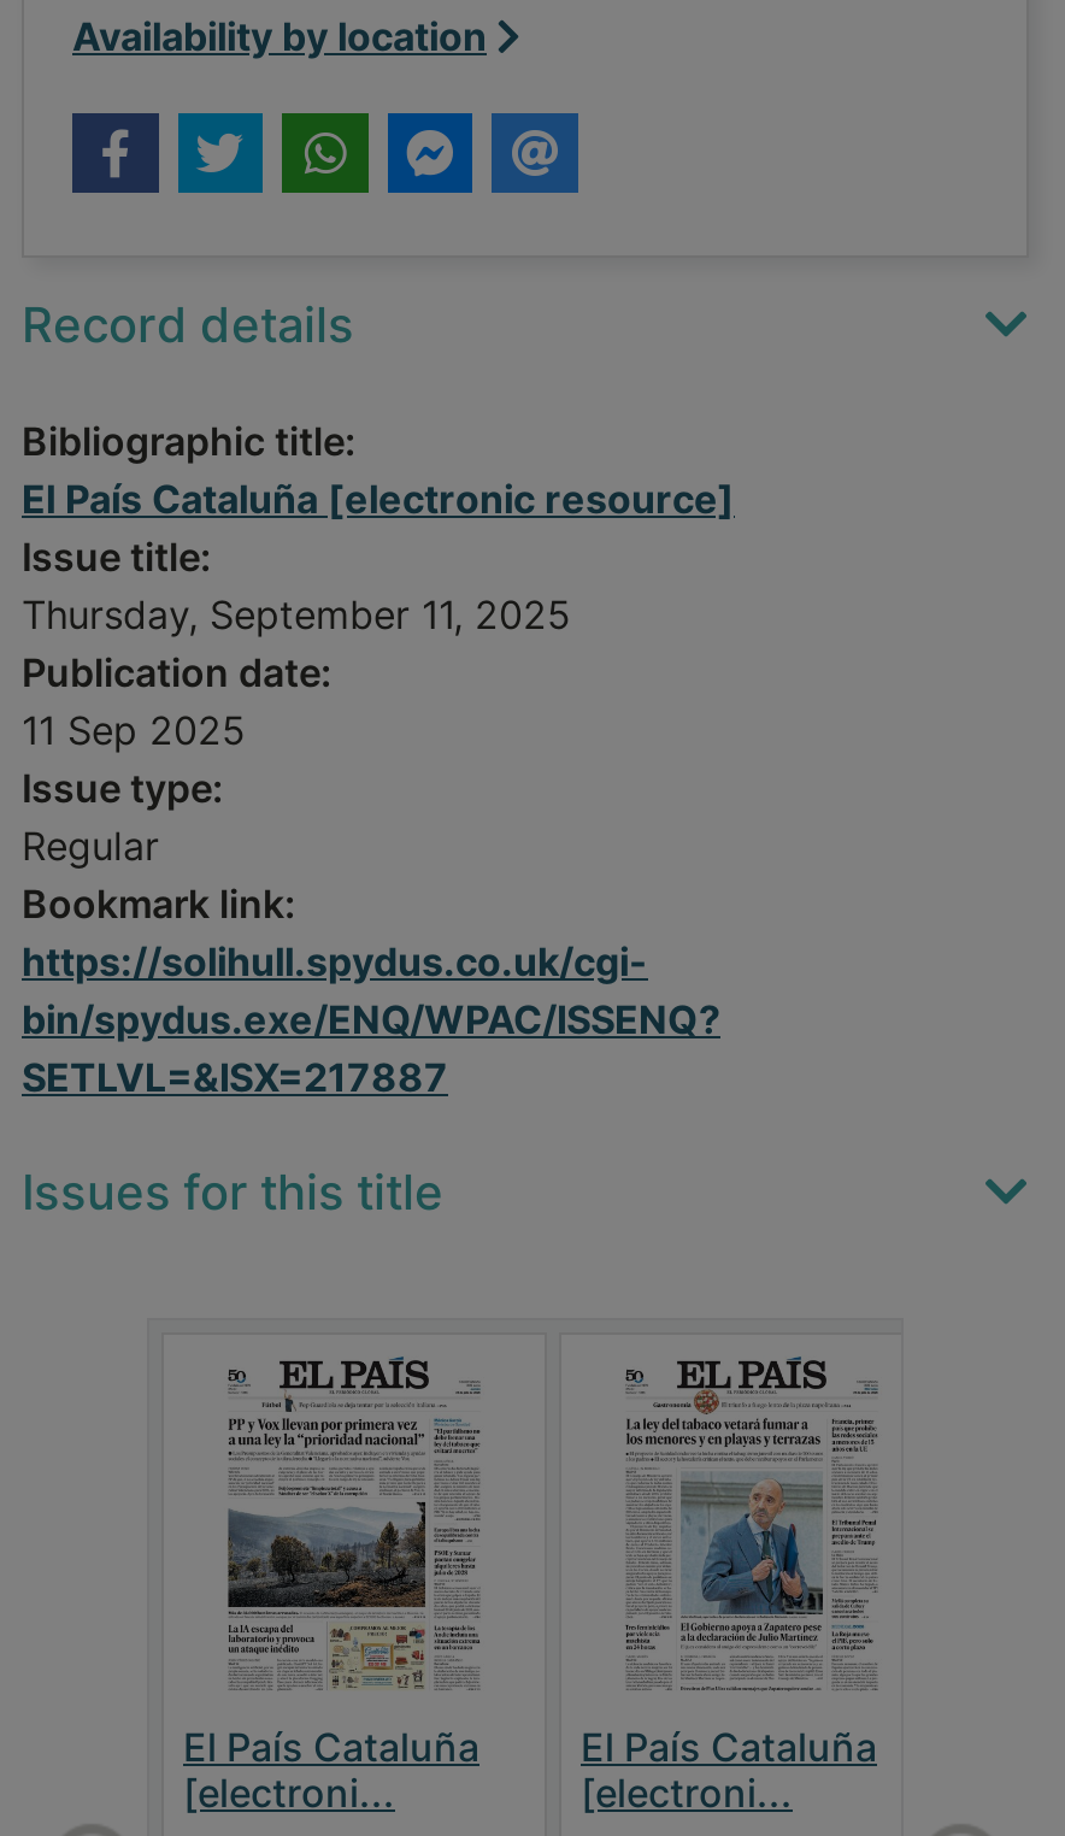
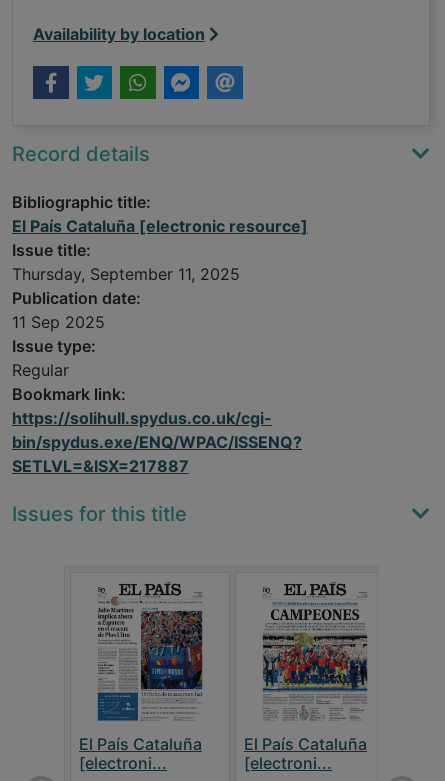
[226,1393,482,1691] [image] -> [97,595,204,722] [image]
[624,1388,879,1691] [image] -> [262,595,368,719] [image]

